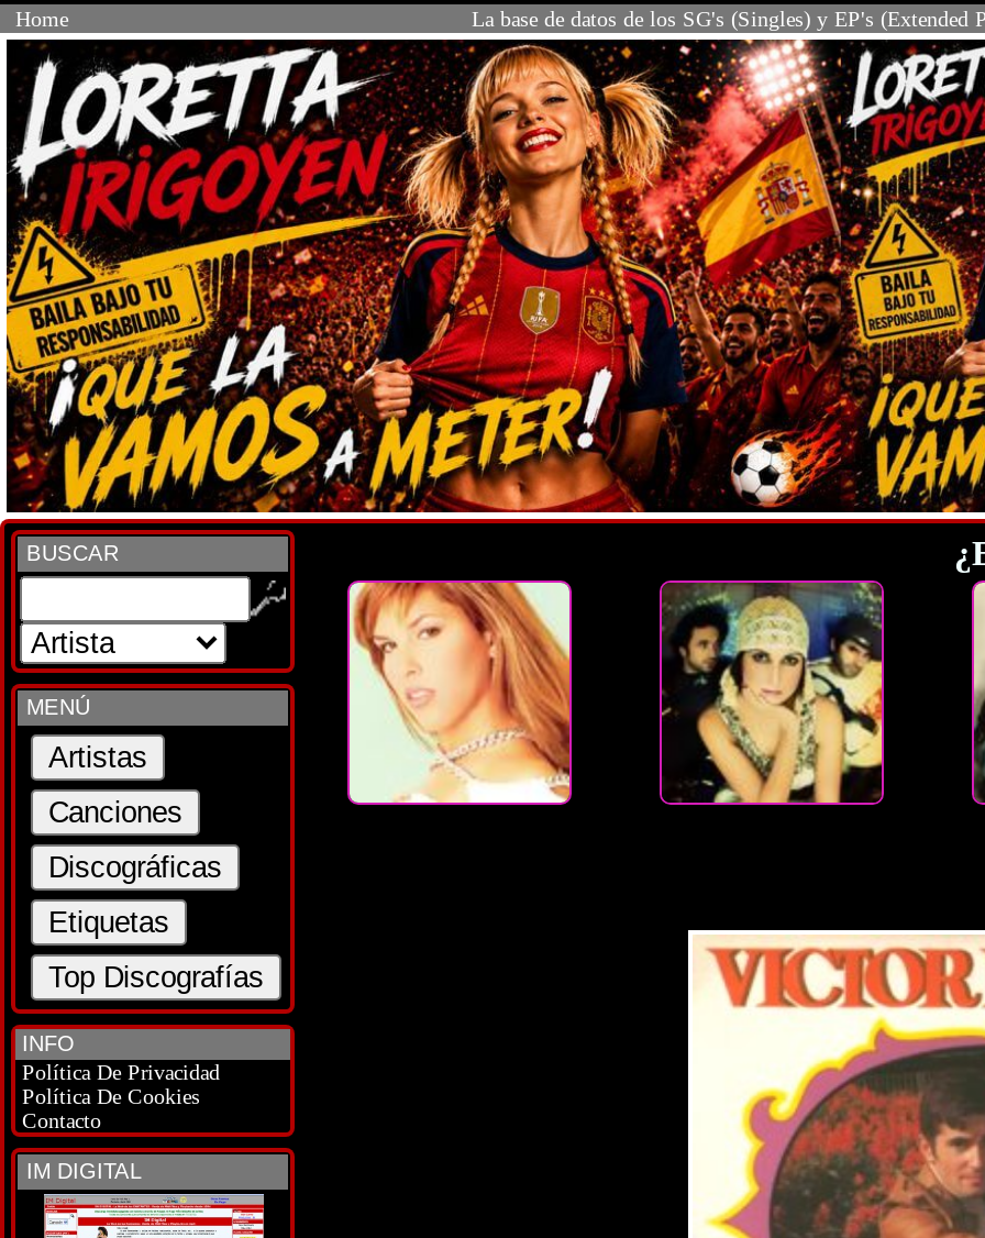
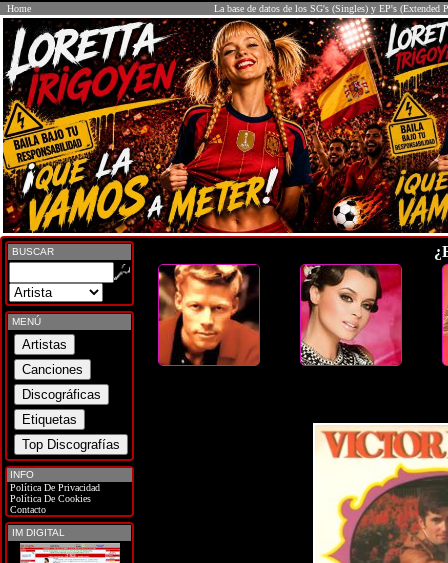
[347,581,572,805] [image] -> [158,264,260,366] [image]
[660,581,884,805] [image] -> [300,264,402,366] [image]

